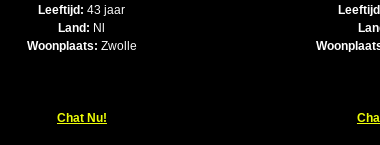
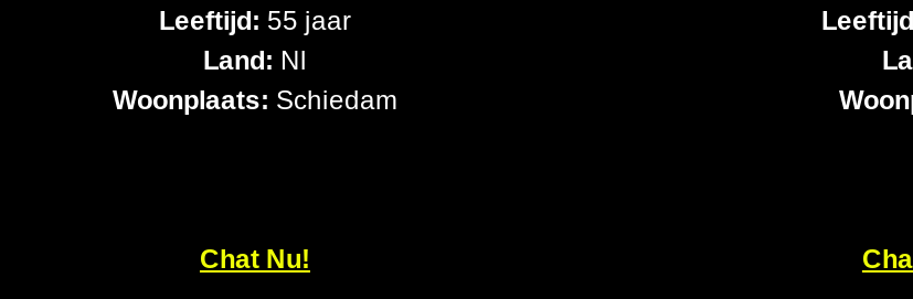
[38,3,125,17] Leeftijd: 43 jaar -> [159,6,351,37] Leeftijd: 55 jaar
[27,39,137,53] Woonplaats: Zwolle -> [113,85,397,116] Woonplaats: Schiedam

